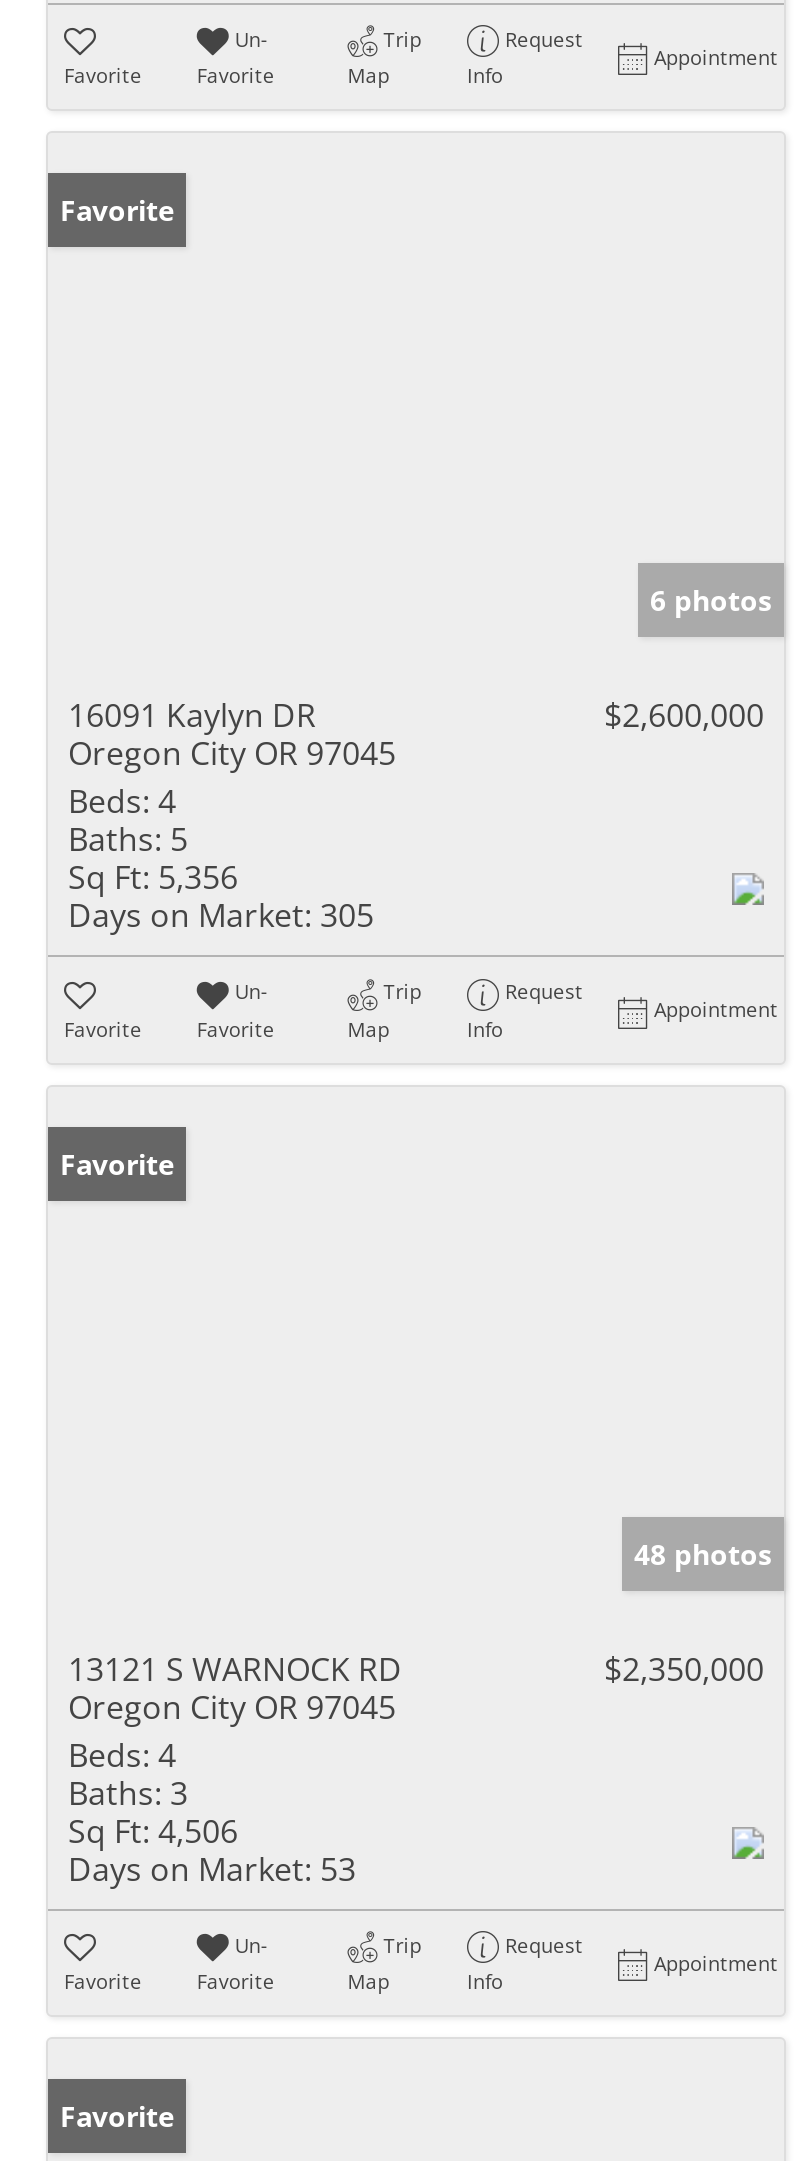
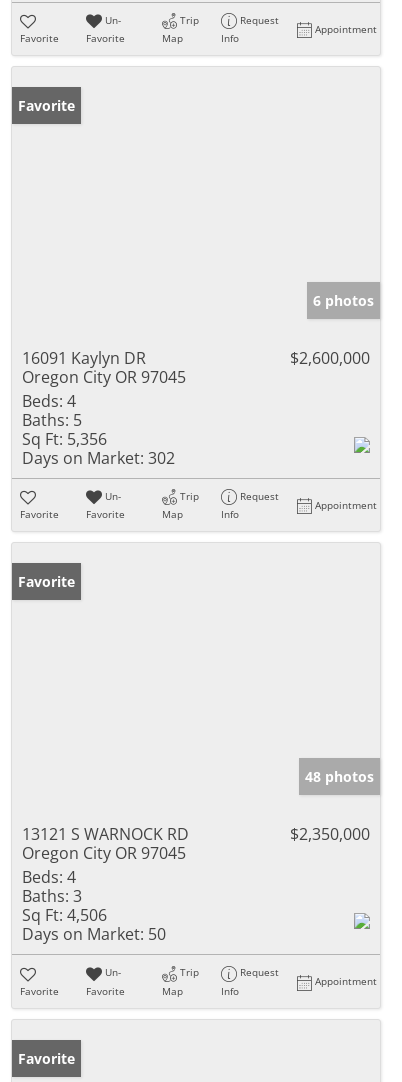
[68,894,374,938] Days on Market: 305 -> [22,447,175,469] Days on Market: 302
[68,1847,356,1891] Days on Market: 53 -> [22,923,166,945] Days on Market: 50

